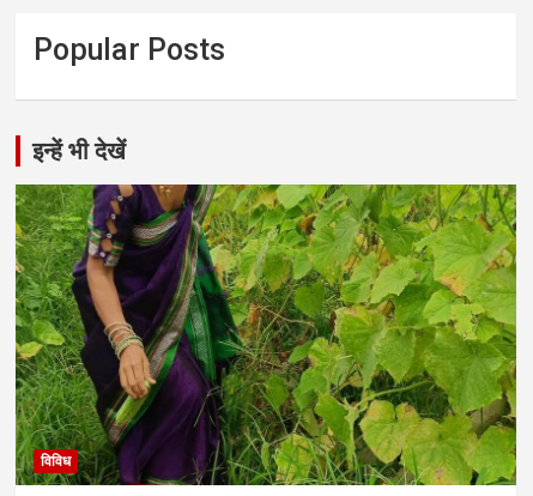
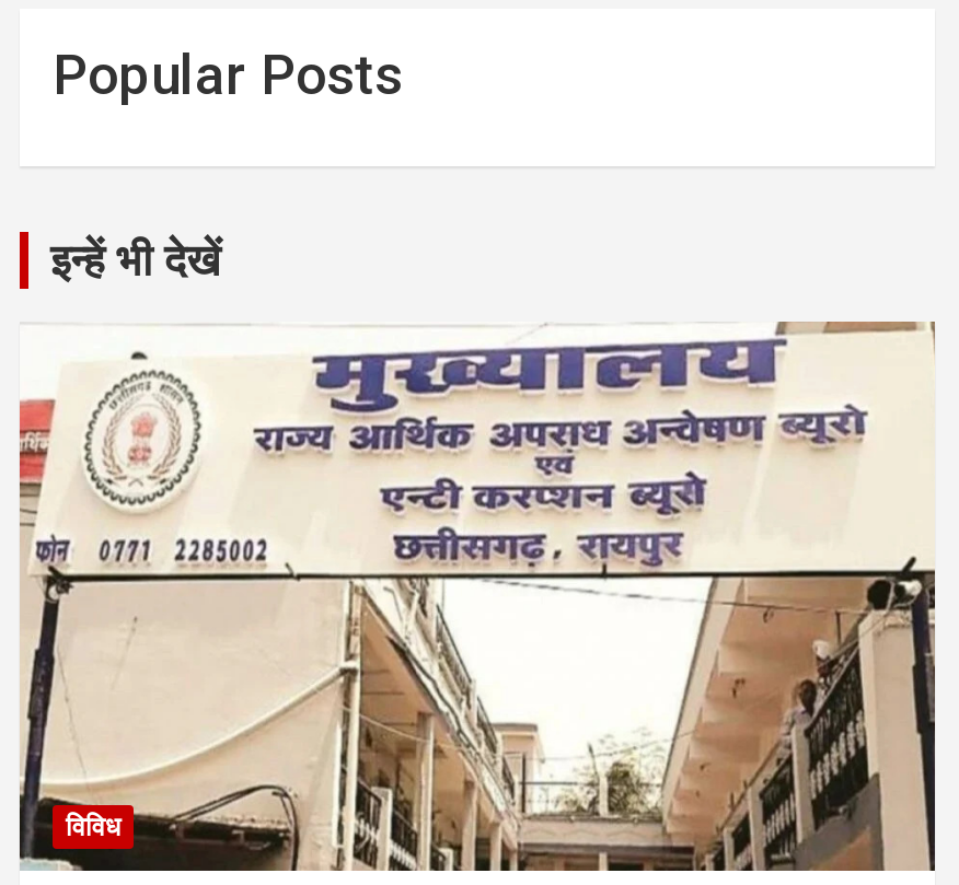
[14,183,517,486] [image] -> [18,319,937,873] [image]

